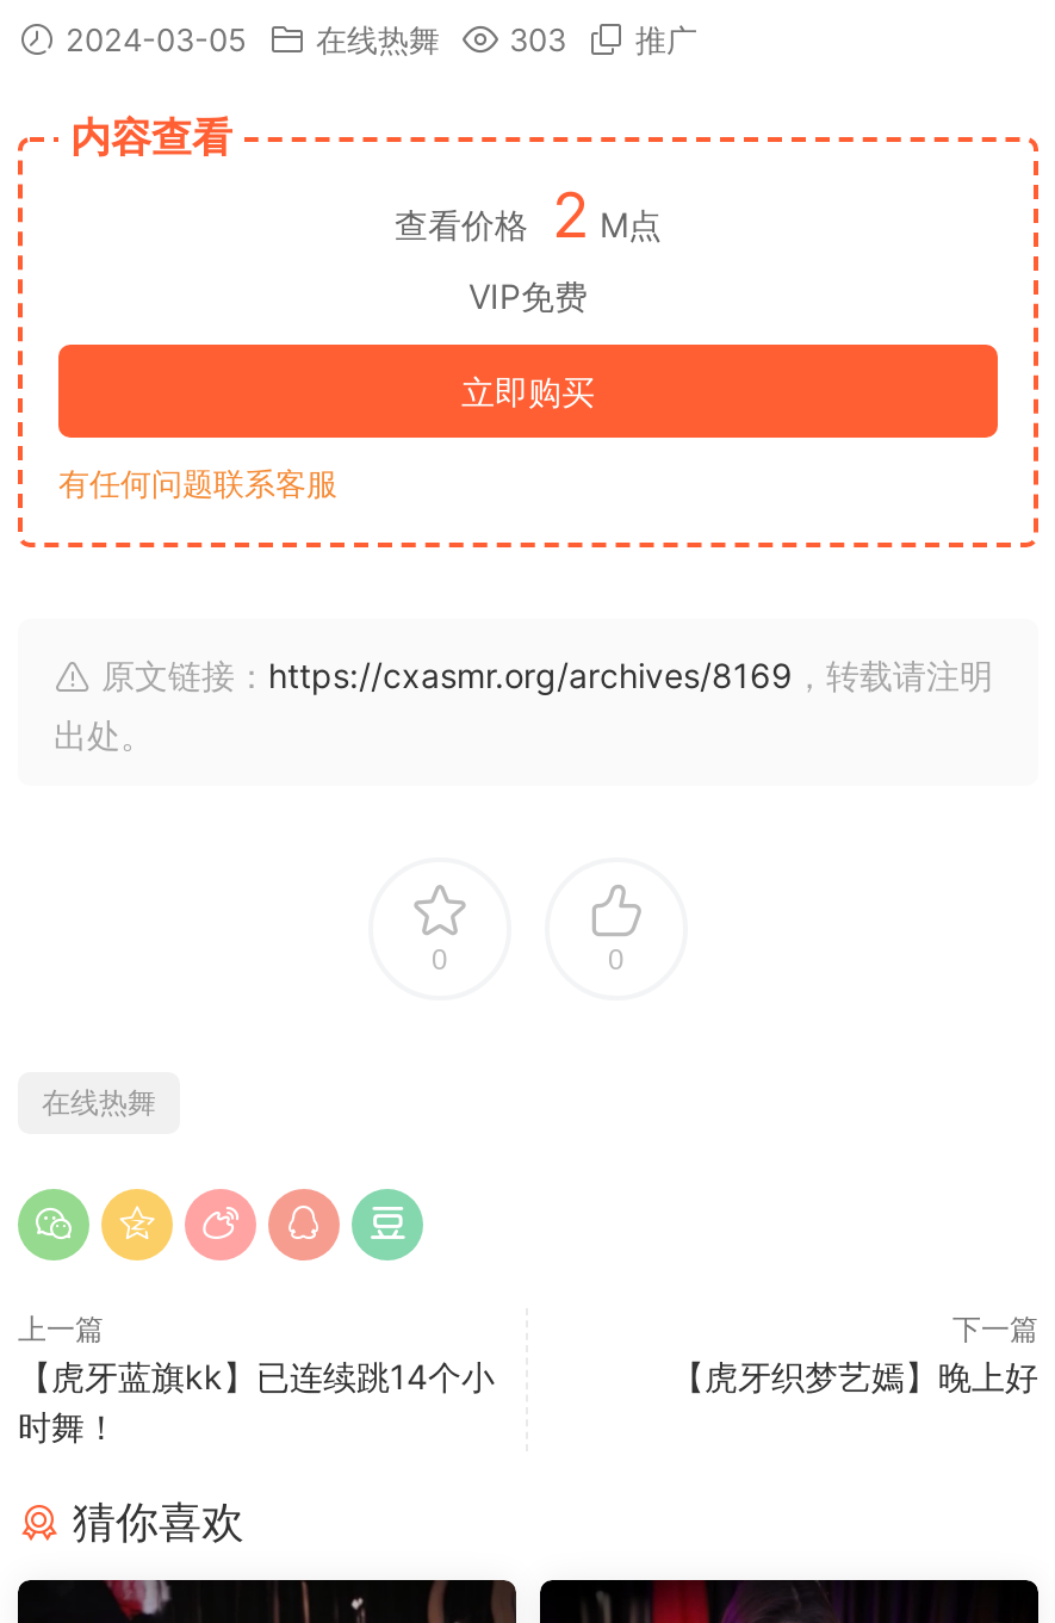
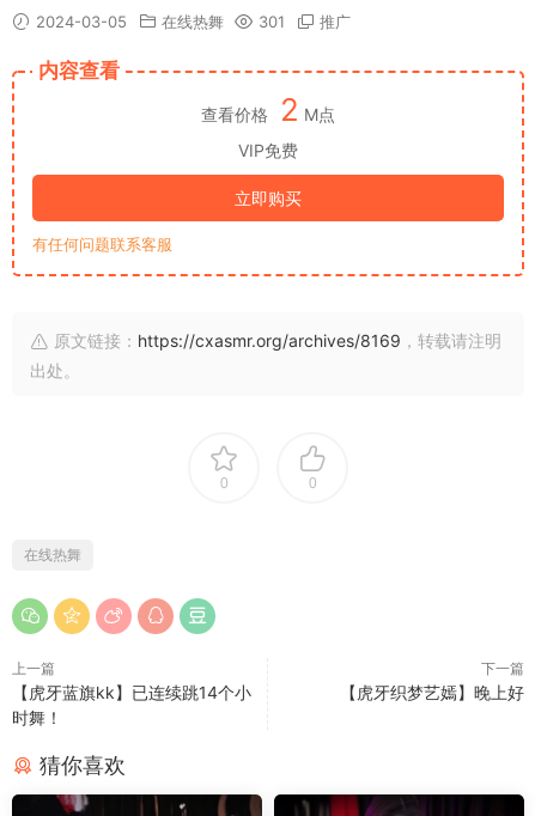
[499,20,566,58] 303 -> [254,12,285,31] 301

